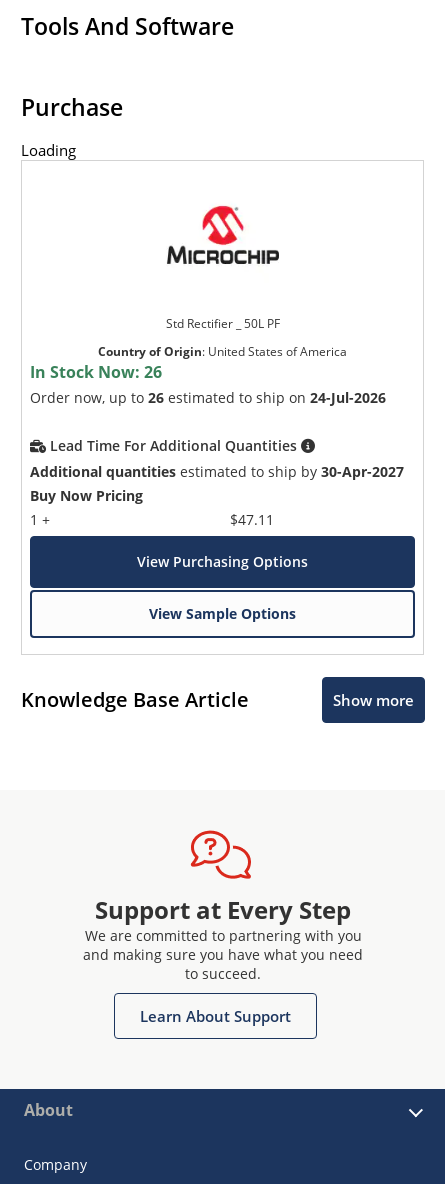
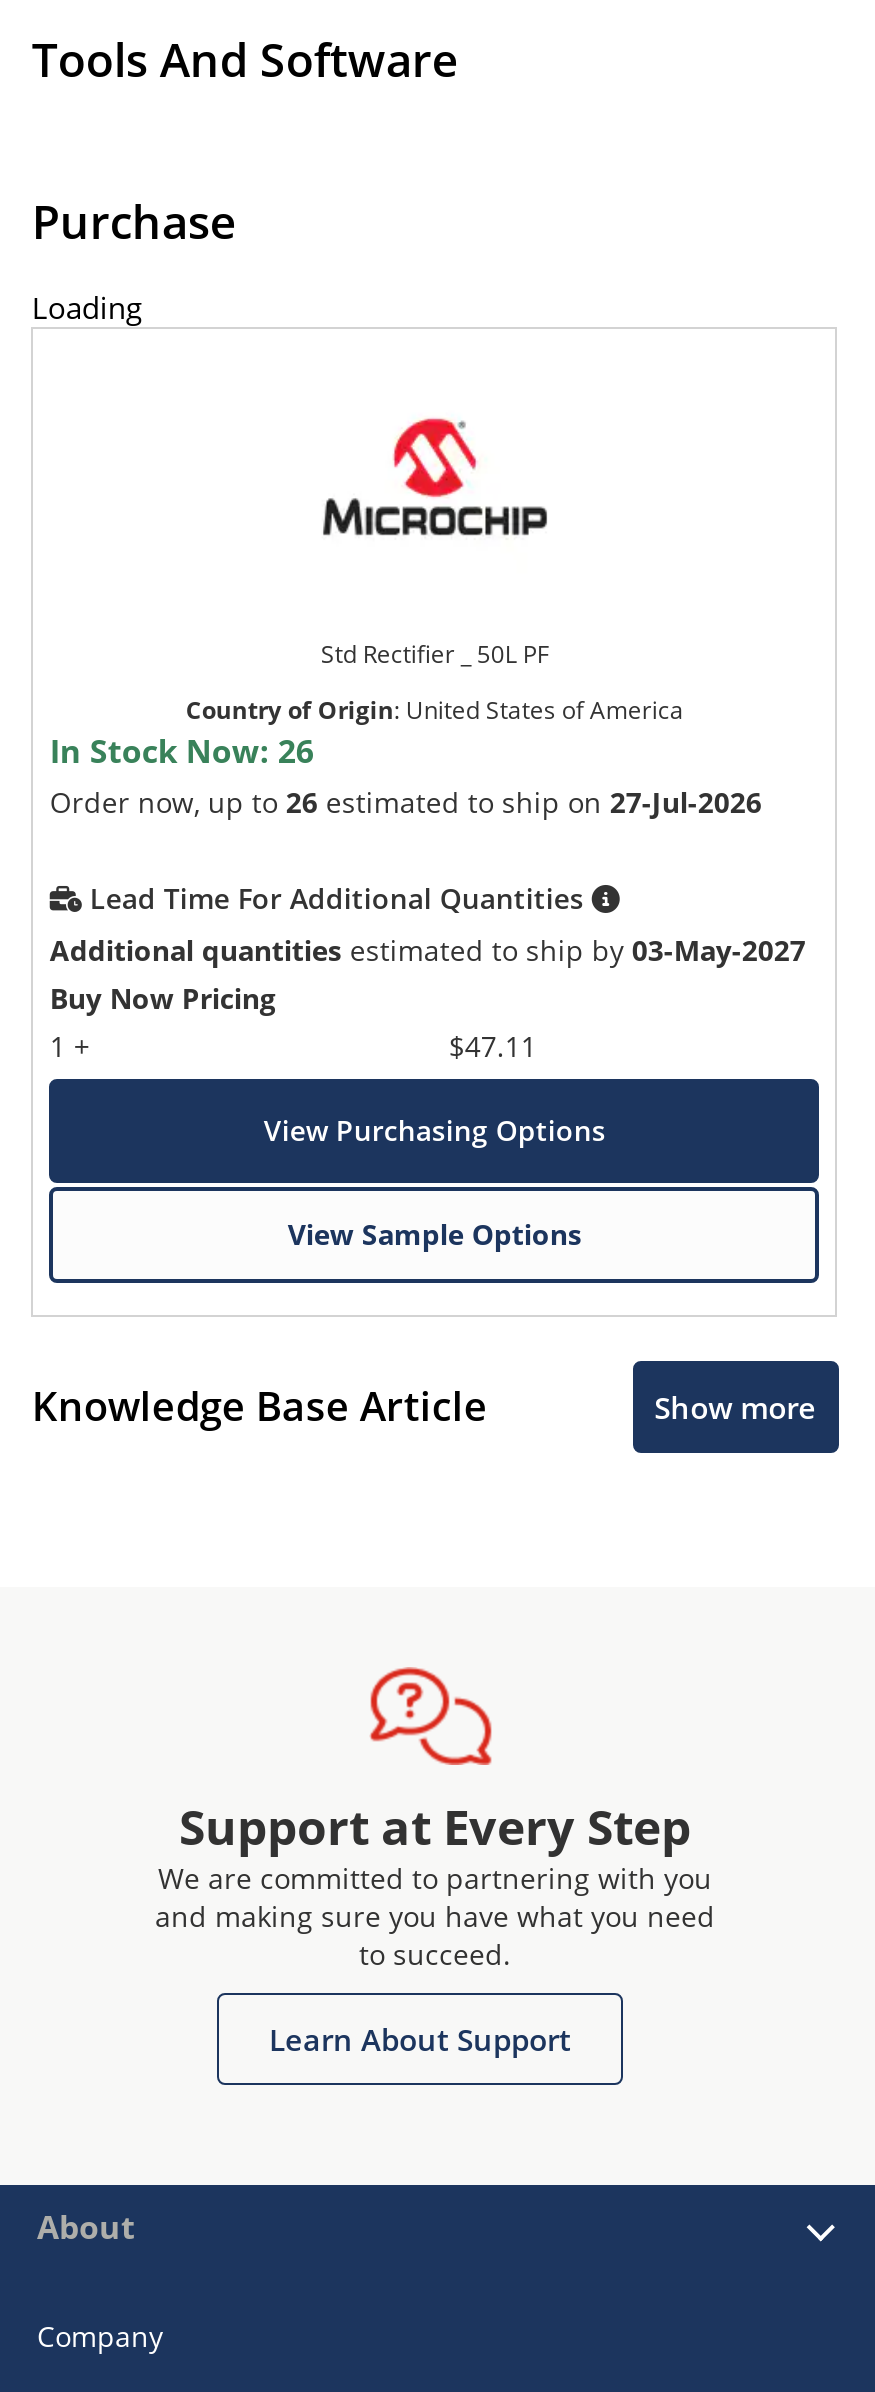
[30,388,386,407] Order now, up to 26 estimated to ship on 24-Jul-2026 -> [50,782,762,820] Order now, up to 26 estimated to ship on 27-Jul-2026
[30,462,404,481] Additional quantities estimated to ship by 30-Apr-2027 -> [50,930,806,968] Additional quantities estimated to ship by 03-May-2027

